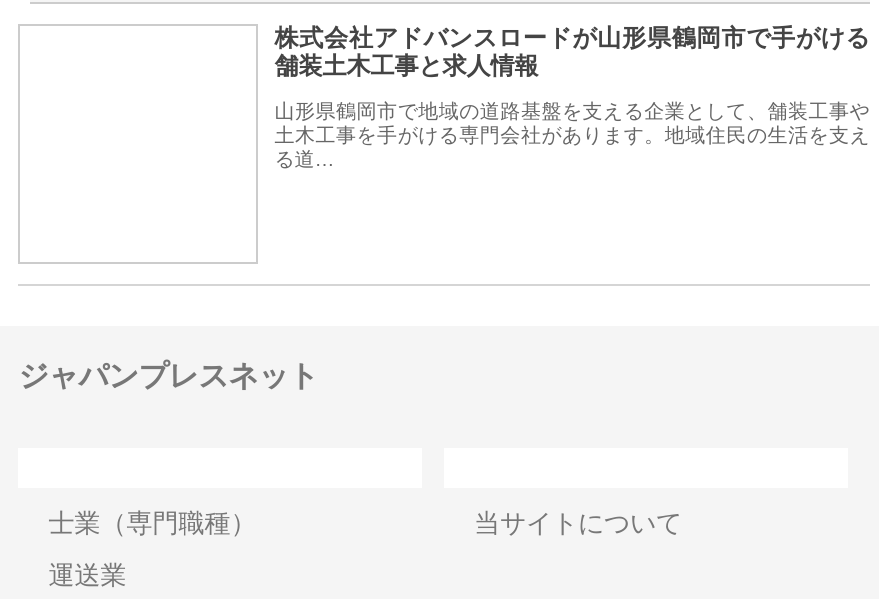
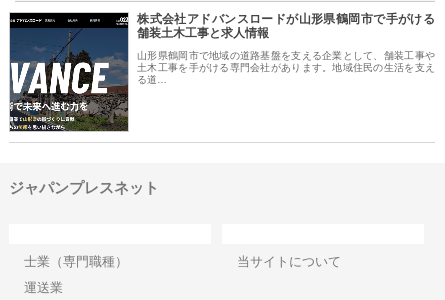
none -> [9,12,129,132] [image]

